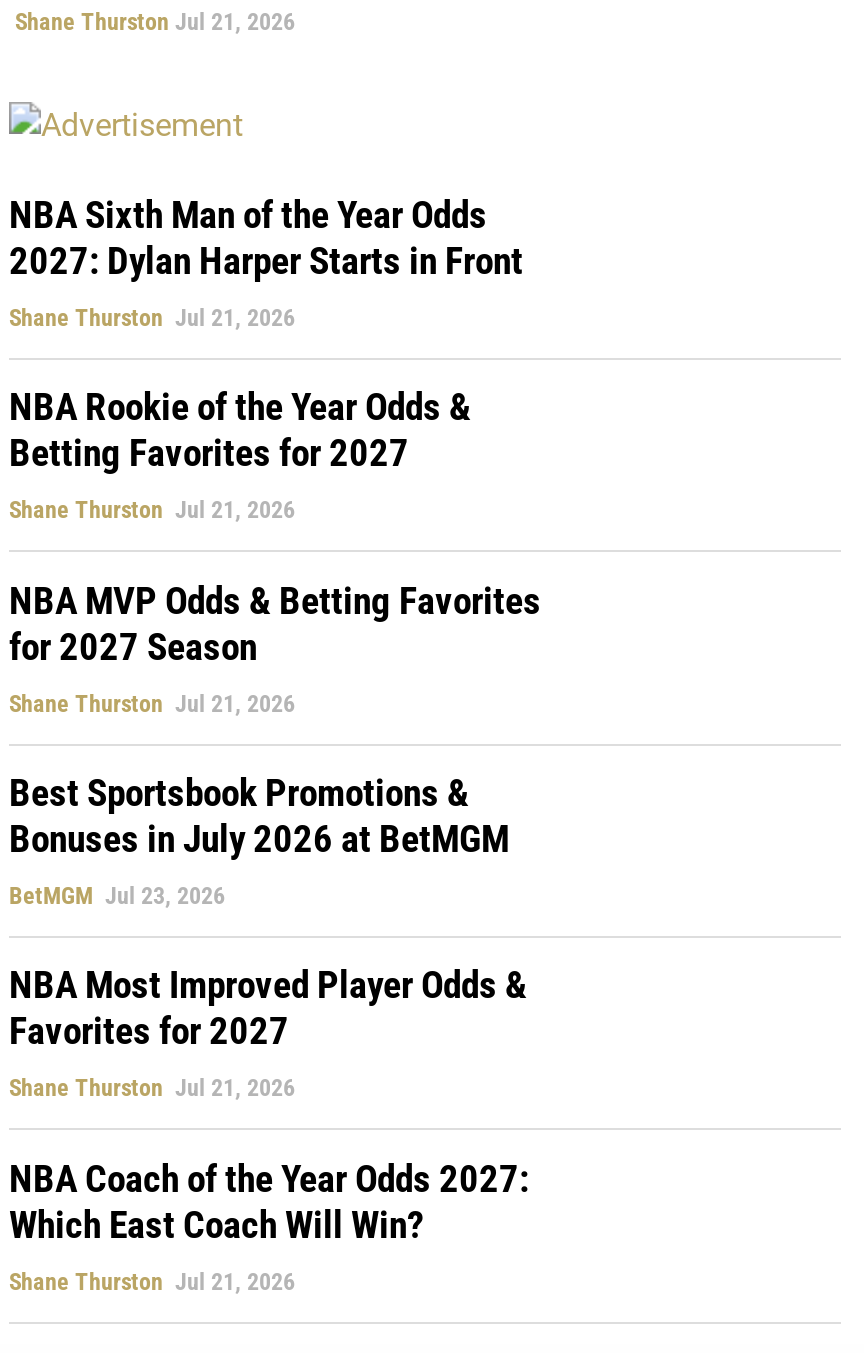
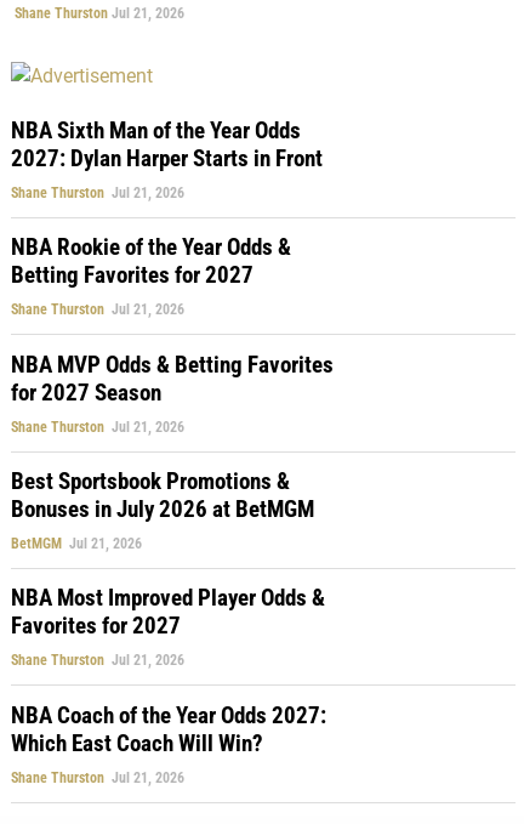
[9,882,225,910] BetMGM Jul 23, 2026 -> [11,535,142,552] BetMGM Jul 21, 2026

